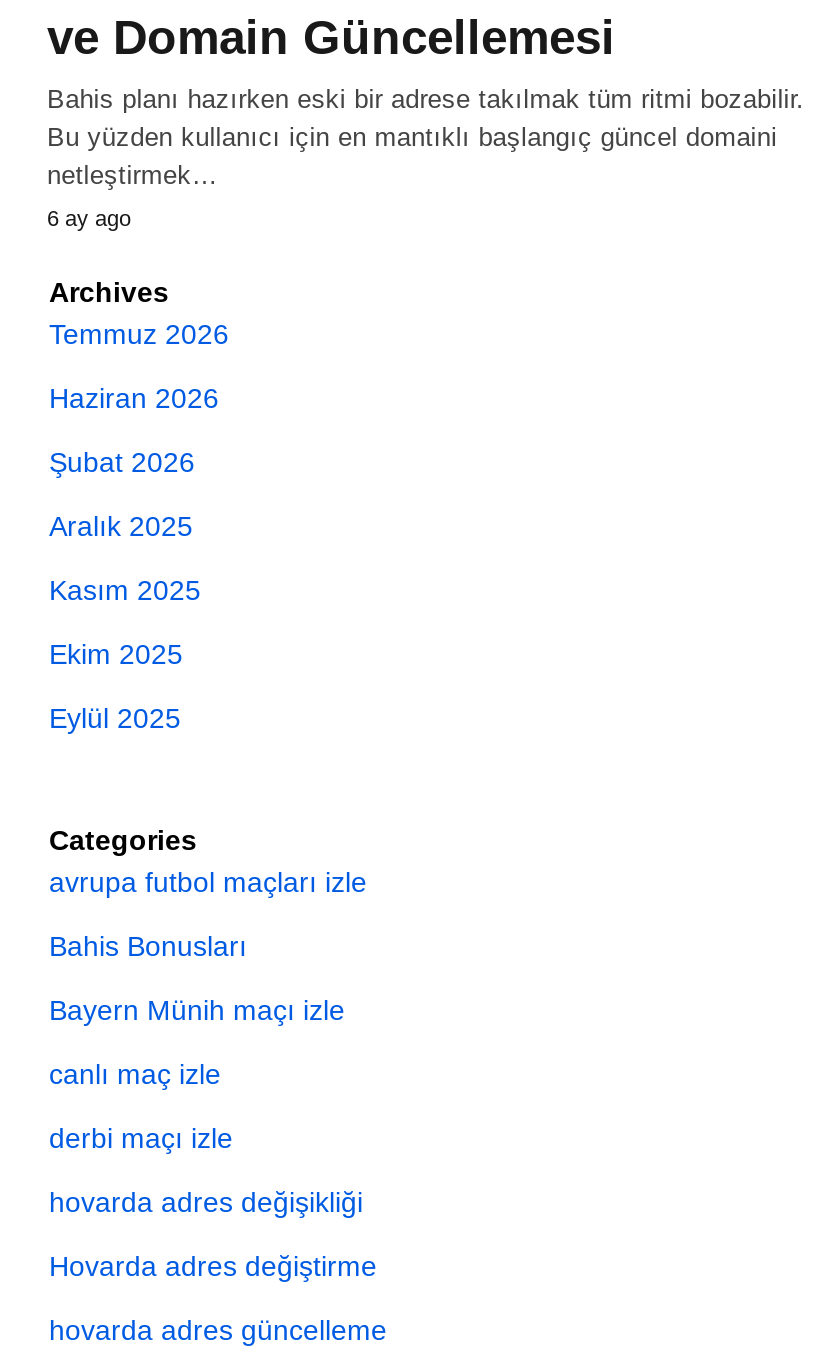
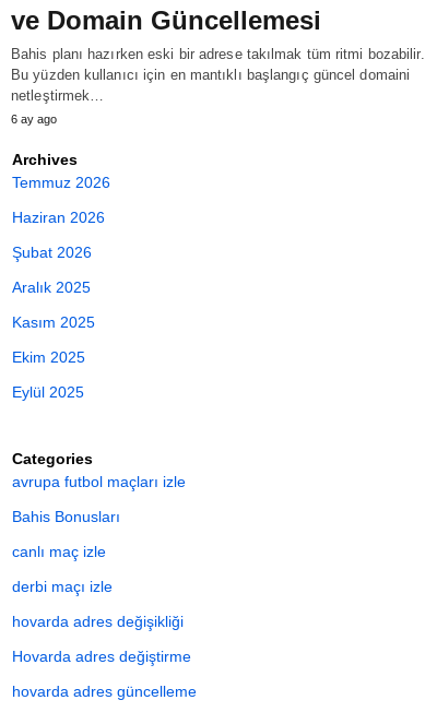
[49,993,345,1025] Bayern Münih maçı izle -> none

